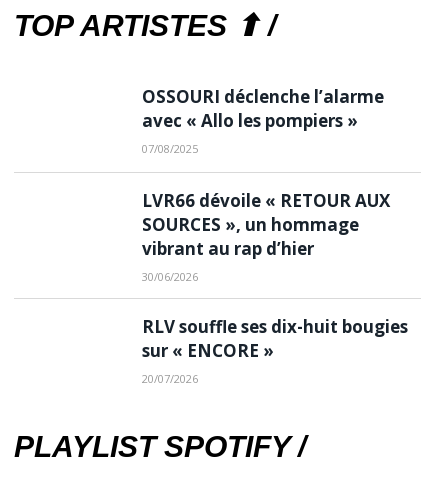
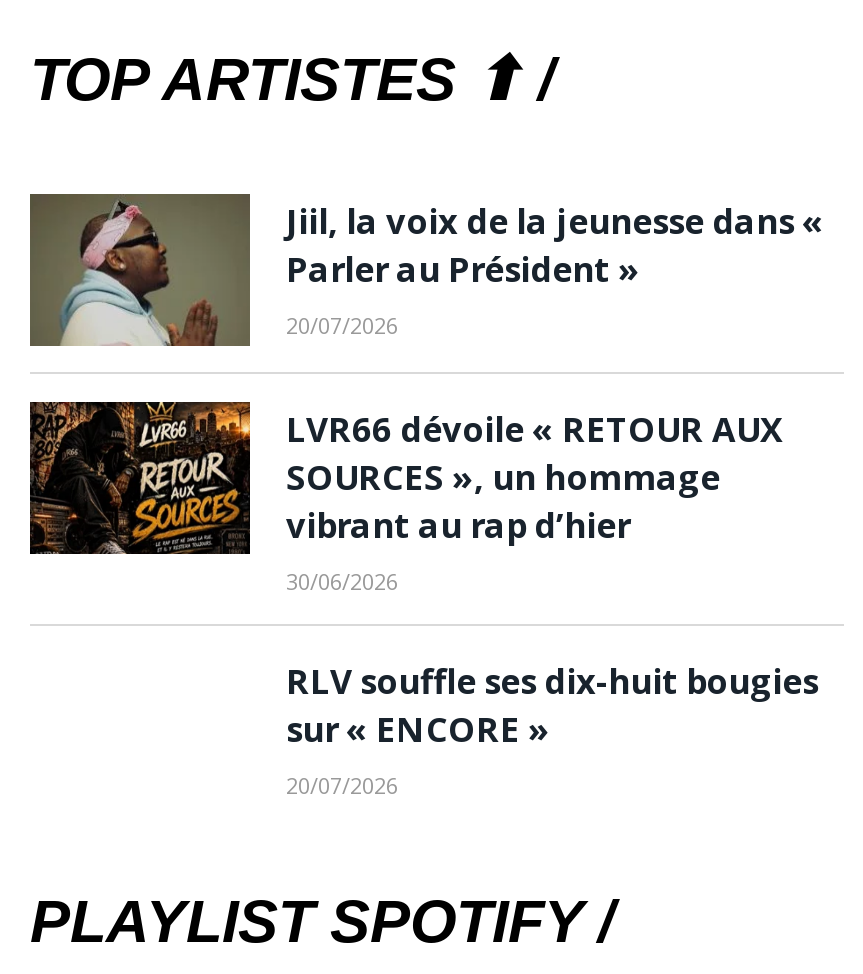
none -> [28,192,252,348] [image]
none -> [28,400,252,556] [image]
[142,85,384,156] OSSOURI déclenche l’alarme | avec « Allo les pompiers » | 07/08/2025 -> [286,198,824,340] Jiil, la voix de la jeunesse dans « | Parler au Président » | 20/07/2026

